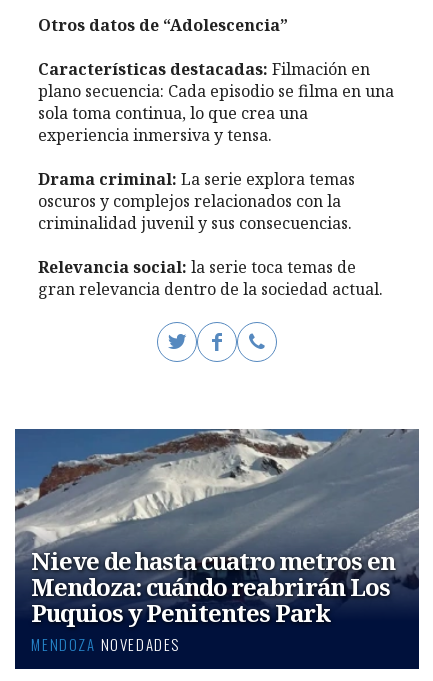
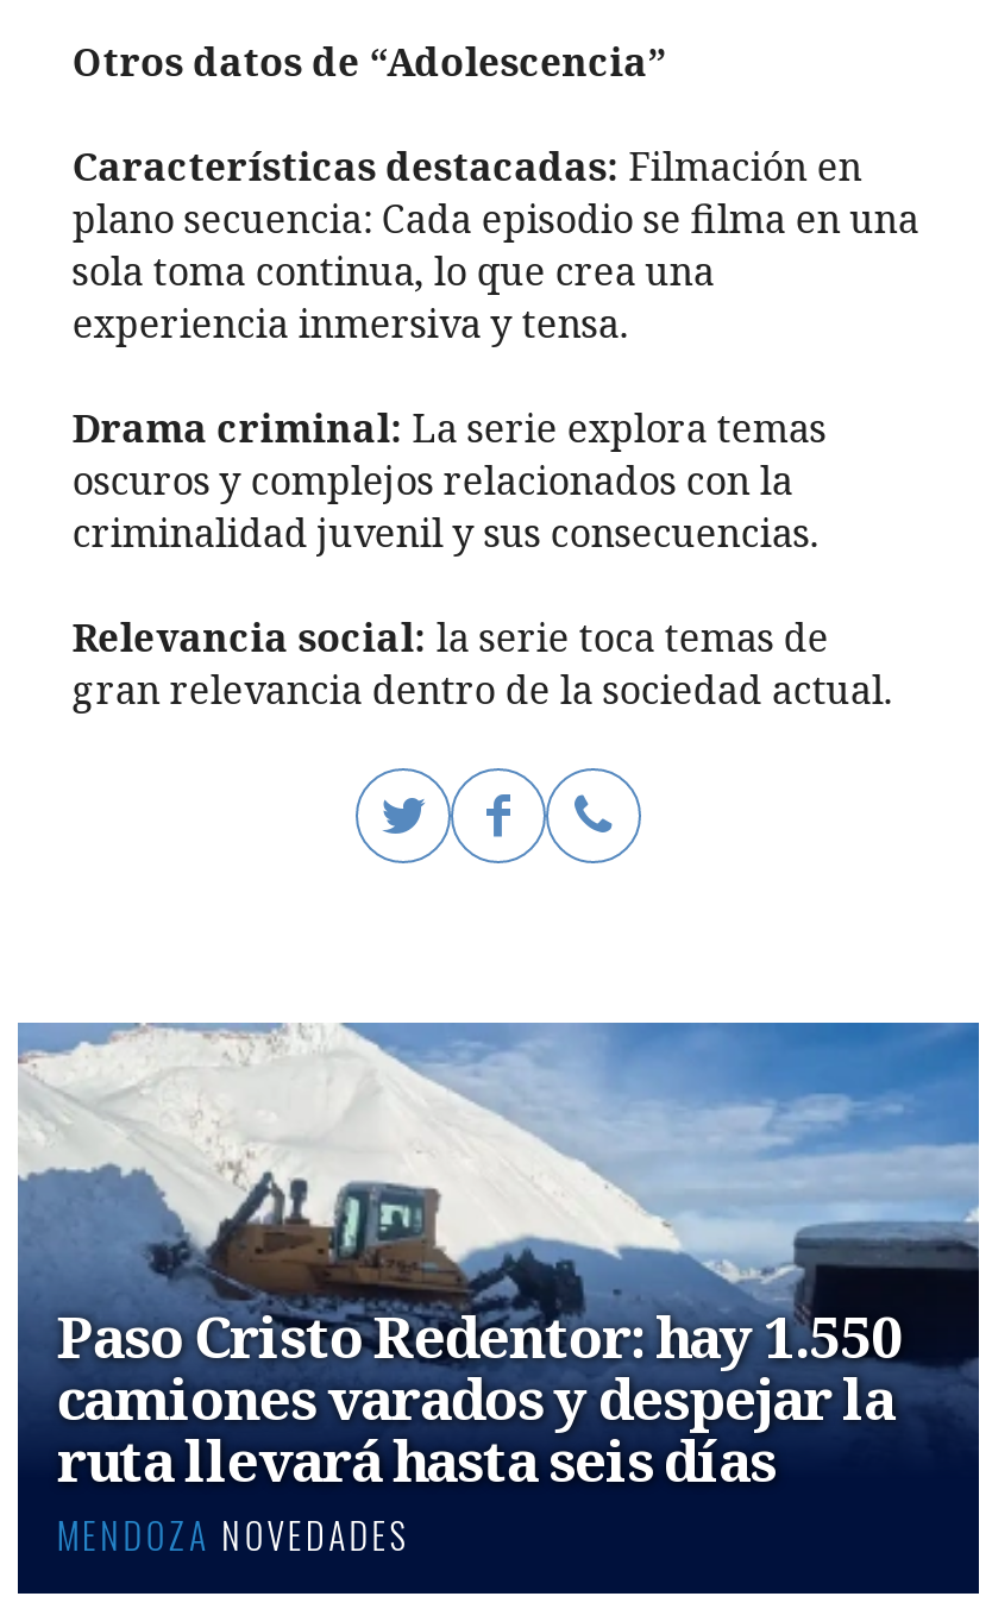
[14,428,419,629] [image] | Nieve de hasta cuatro metros en | Mendoza: cuándo reabrirán Los | Puquios y Penitentes Park -> [18,1023,979,1498] [image] | Paso Cristo Redentor: hay 1.550 | camiones varados y despejar la | ruta llevará hasta seis días

